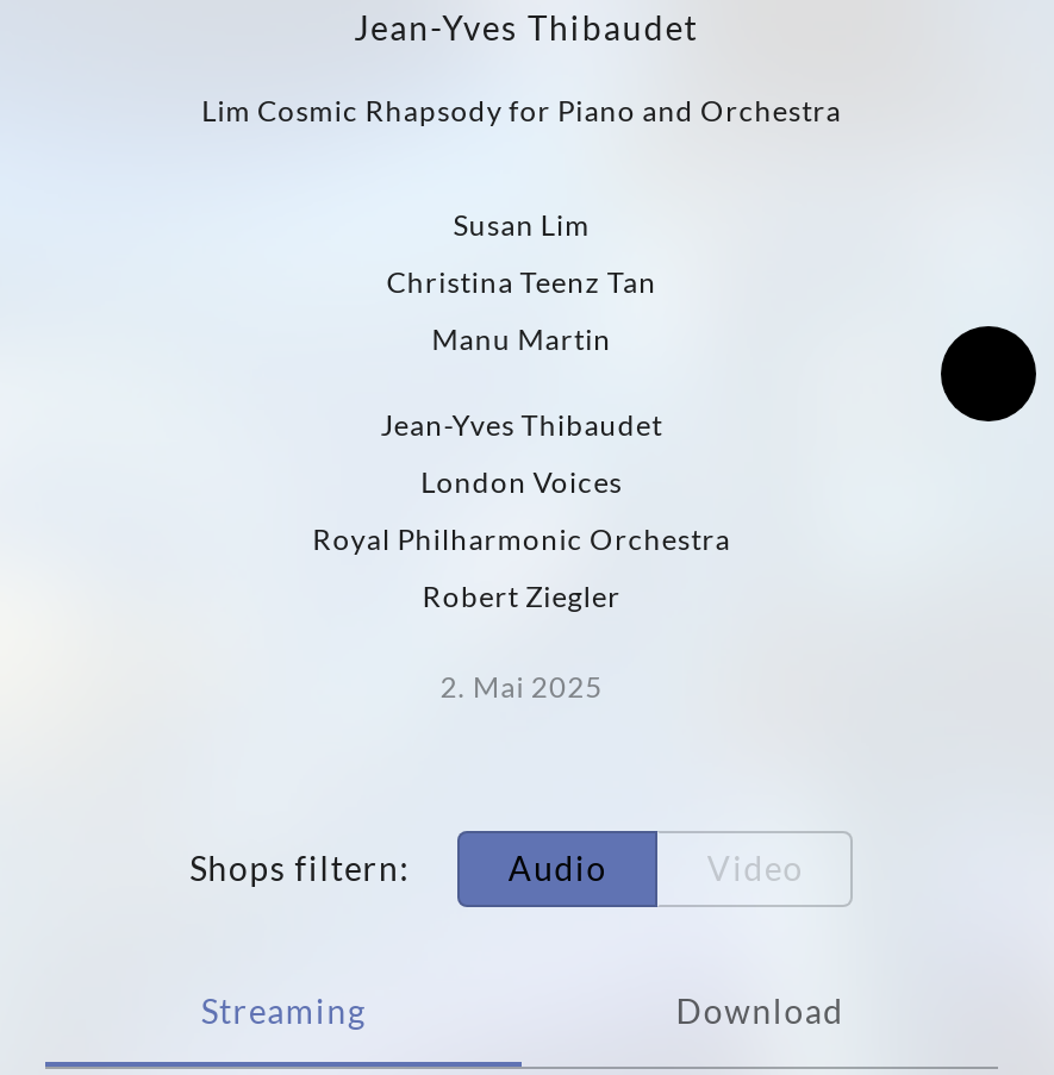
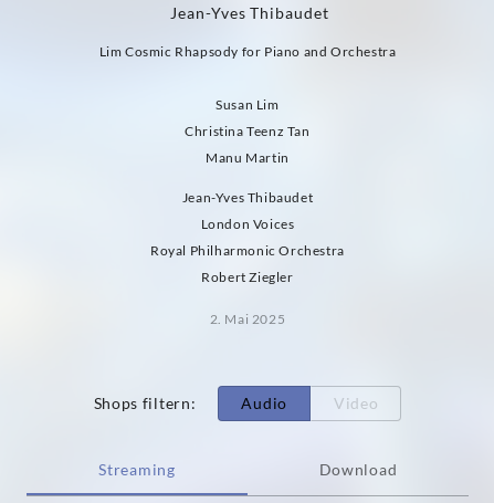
[938,324,1039,424] [image] -> none

